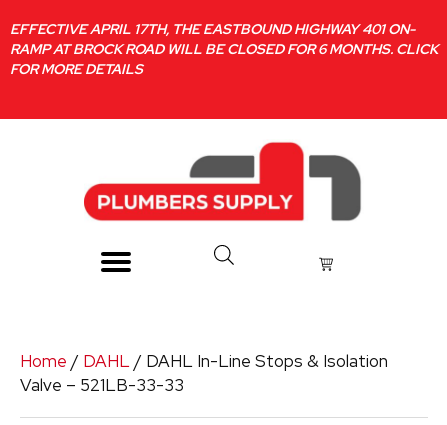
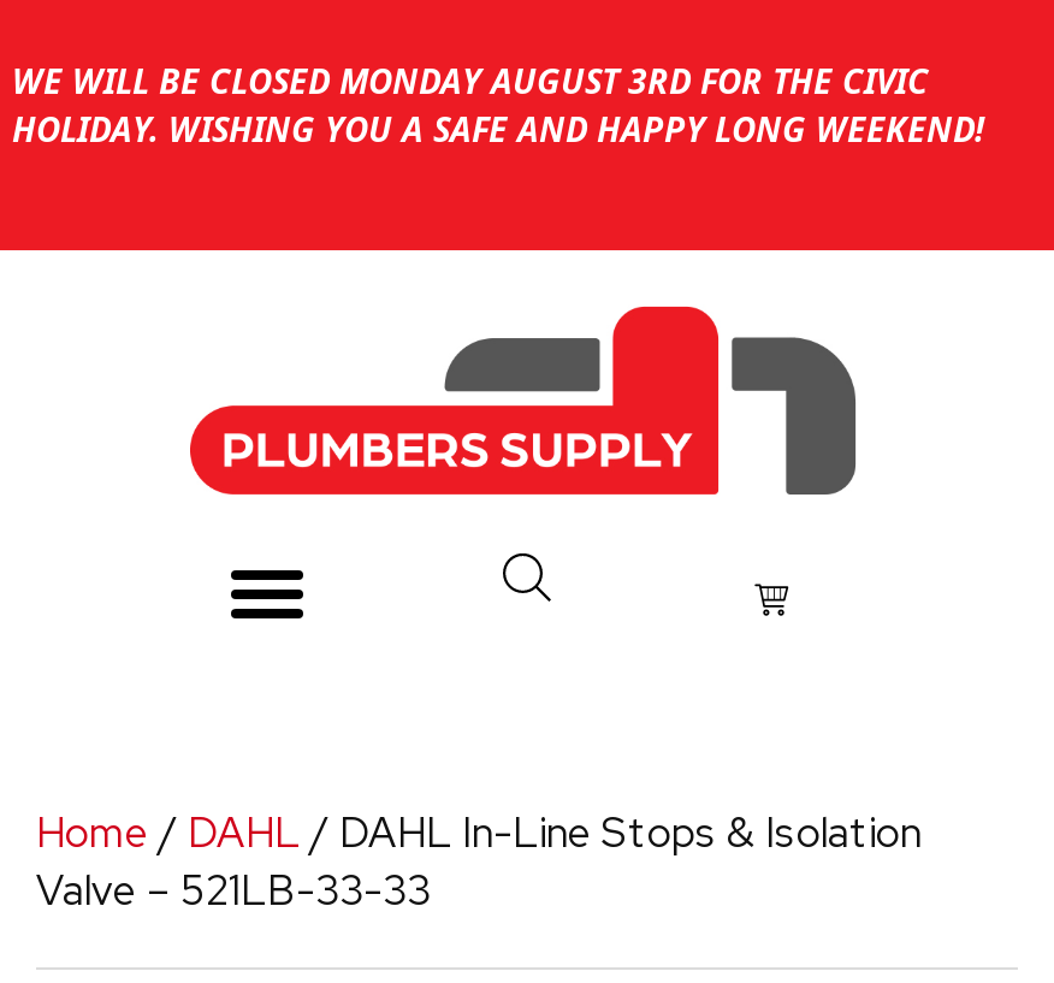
[10,20,438,78] EFFECTIVE APRIL 17TH, THE EASTBOUND HIGHWAY 401 ON- | RAMP AT BROCK ROAD WILL BE CLOSED FOR 6 MONTHS. CLICK | FOR MORE DETAILS -> [12,58,984,152] WE WILL BE CLOSED MONDAY AUGUST 3RD FOR THE CIVIC | HOLIDAY. WISHING YOU A SAFE AND HAPPY LONG WEEKEND!

